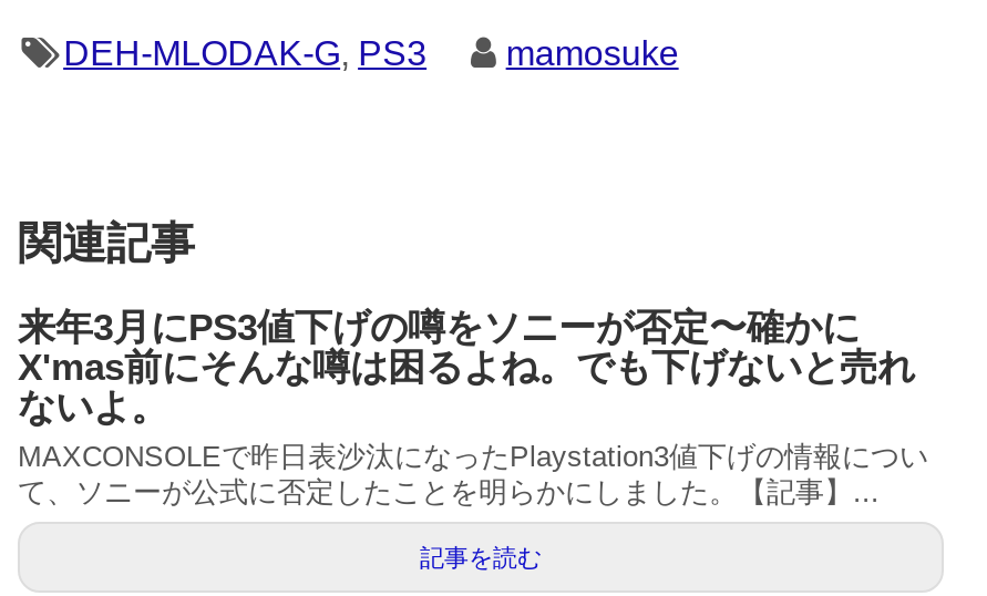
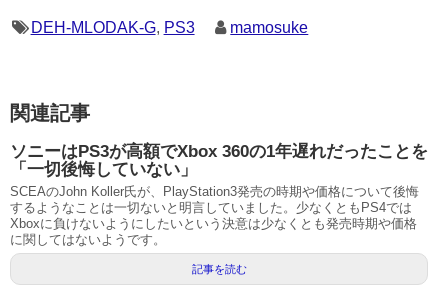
[18,308,928,510] 来年3月にPS3値下げの噂をソニーが否定〜確かに | X'mas前にそんな噂は困るよね。でも下げないと売れ | ないよ。 | MAXCONSOLEで昨日表沙汰になったPlaystation3値下げの情報につい | て、ソニーが公式に否定したことを明らかにしました。【記事】... -> [10,142,428,247] ソニーはPS3が高額でXbox 360の1年遅れだったことを | 「一切後悔していない」 | SCEAのJohn Koller氏が、PlayStation3発売の時期や価格について後悔 | するようなことは一切ないと明言していました。少なくともPS4では | Xboxに負けないようにしたいという決意は少なくとも発売時期や価格 | に関してはないようです。

